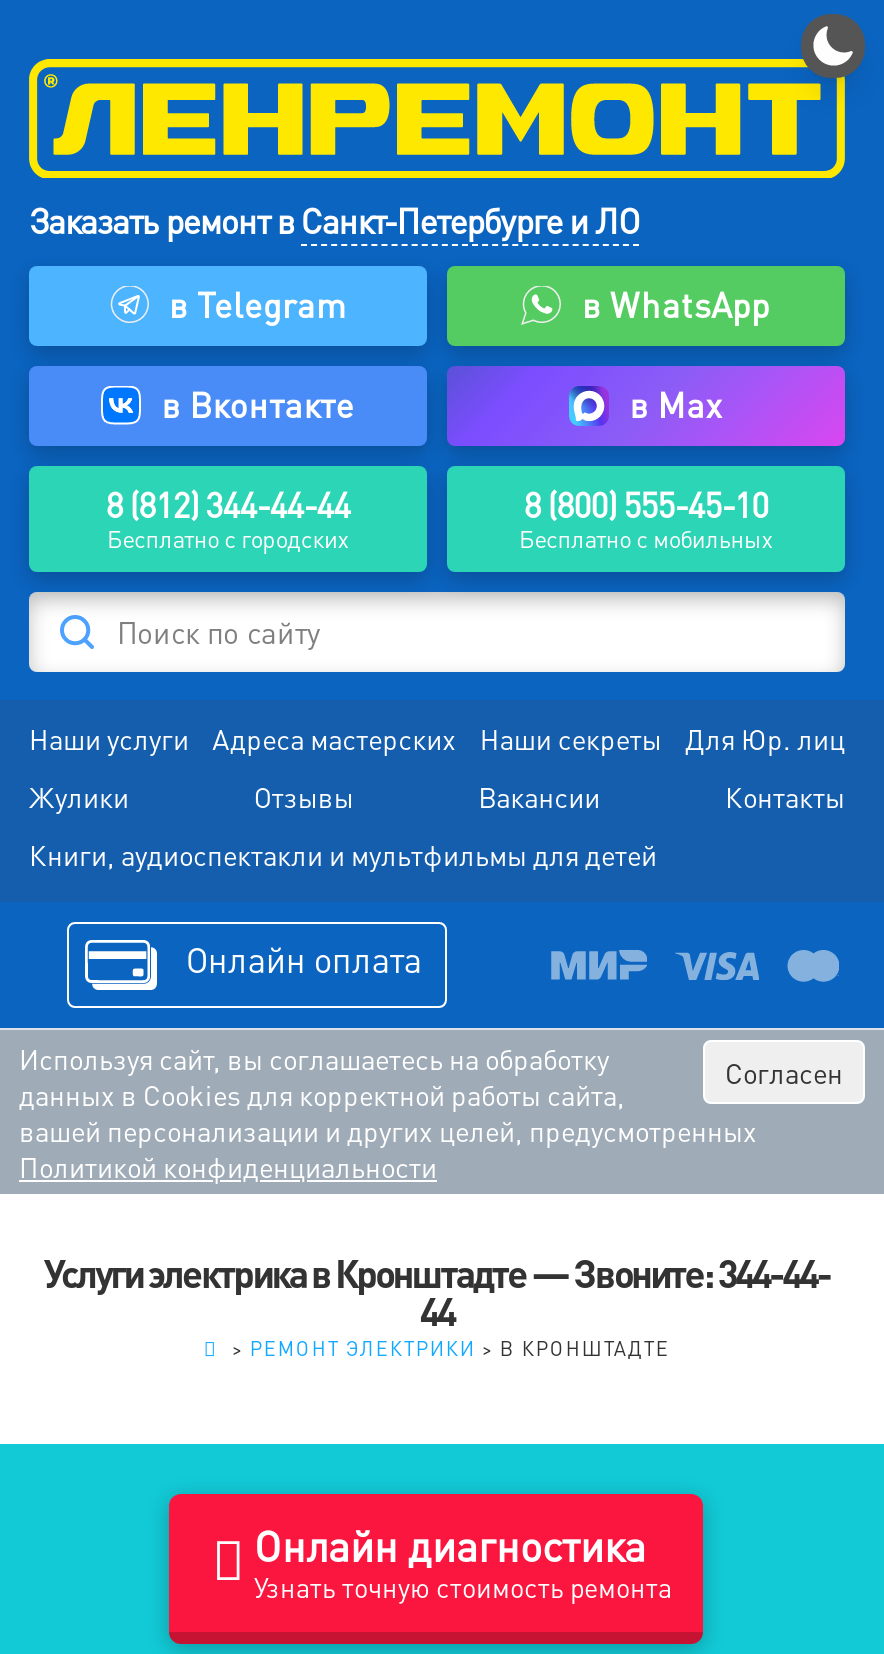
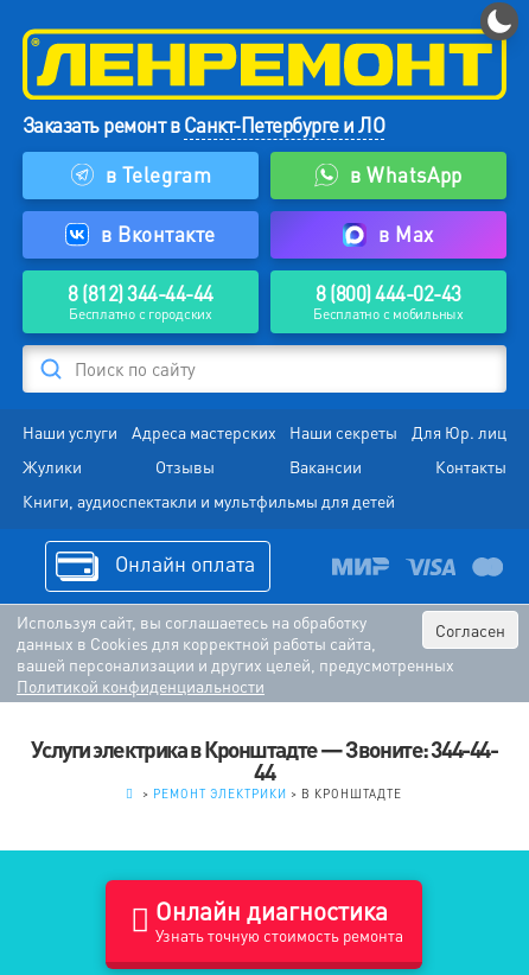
[524,482,768,526] 8 (800) 555-45-10 -> [316,280,461,306] 8 (800) 444-02-43

